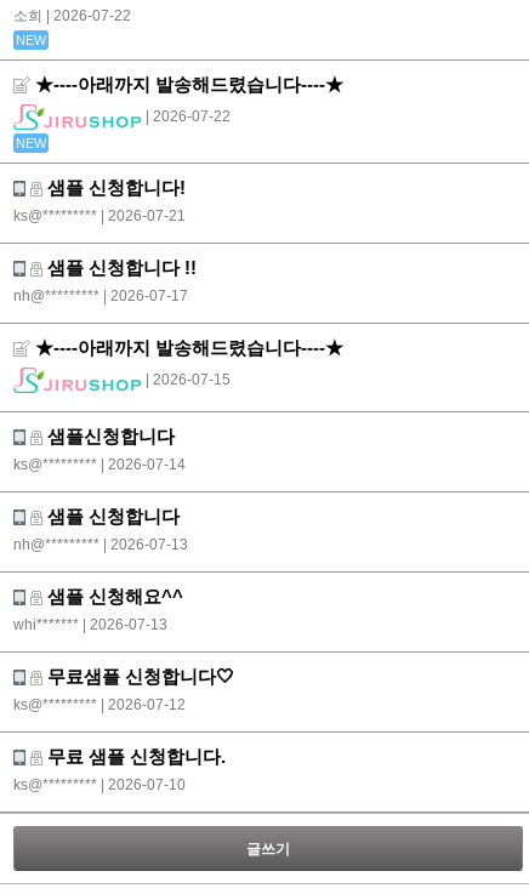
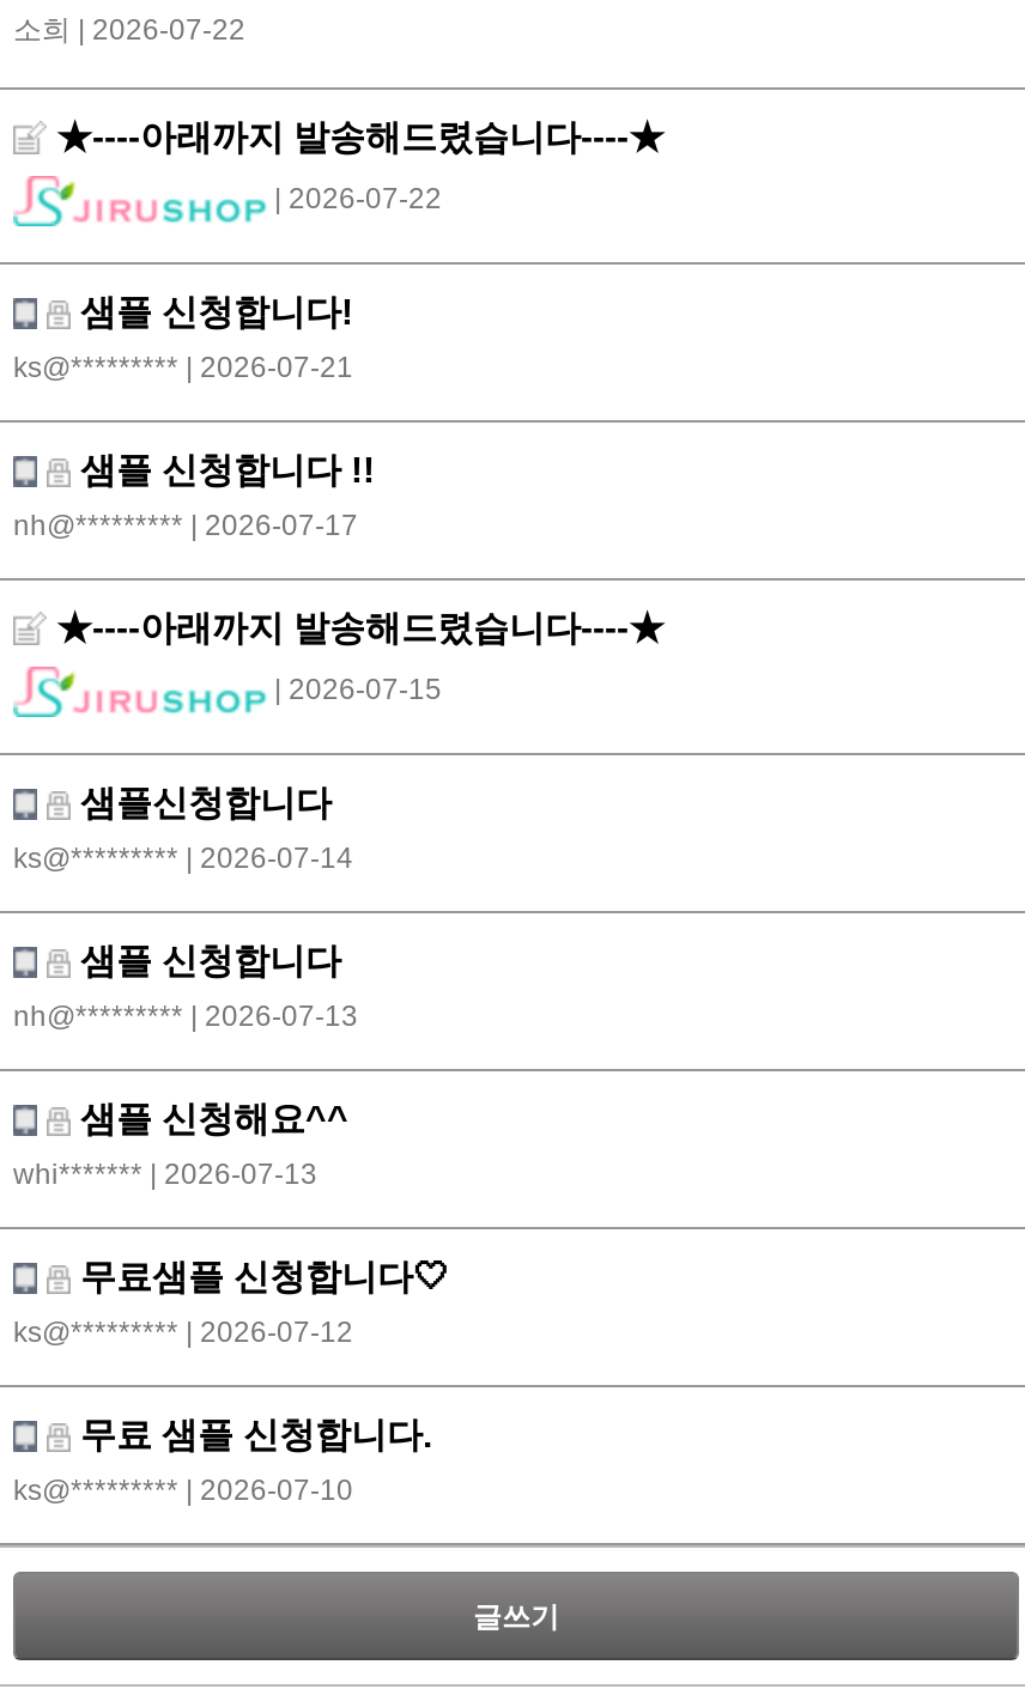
[16,33,46,48] NEW -> none
[16,136,46,151] NEW -> none

